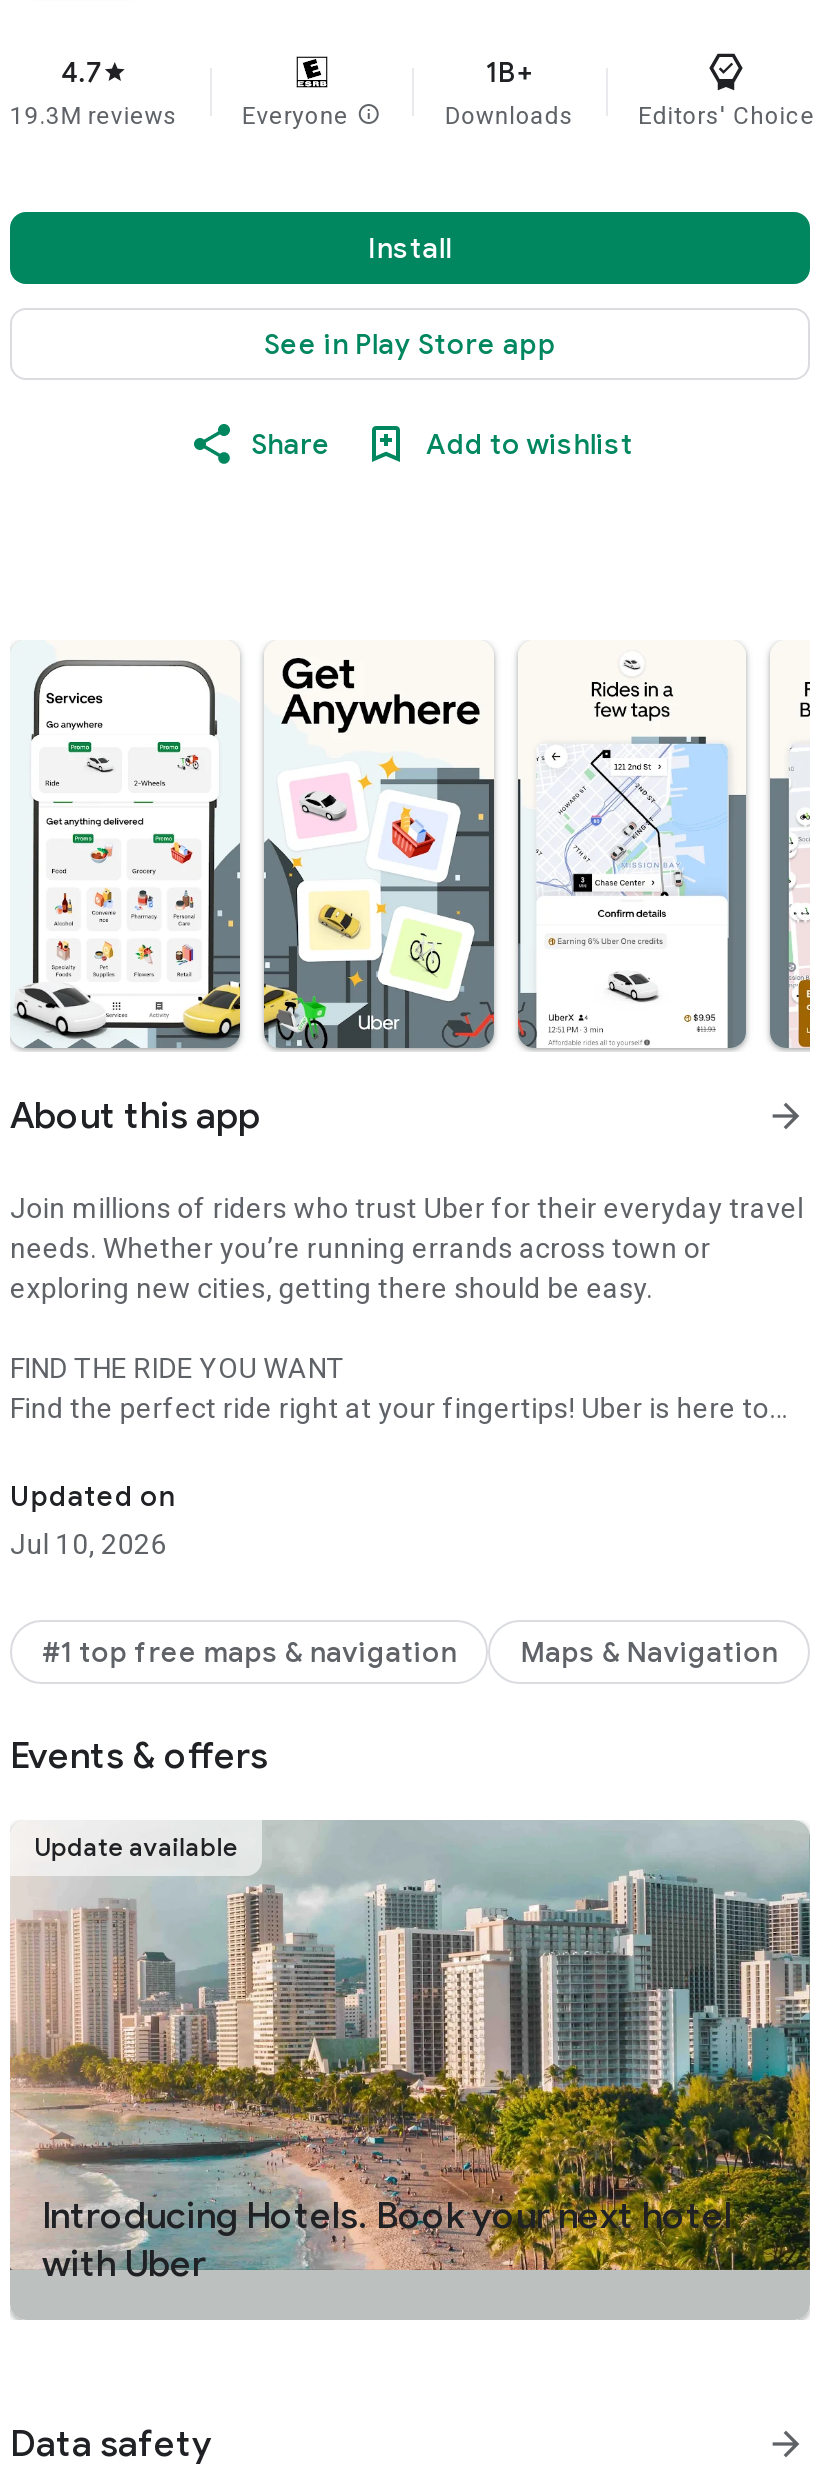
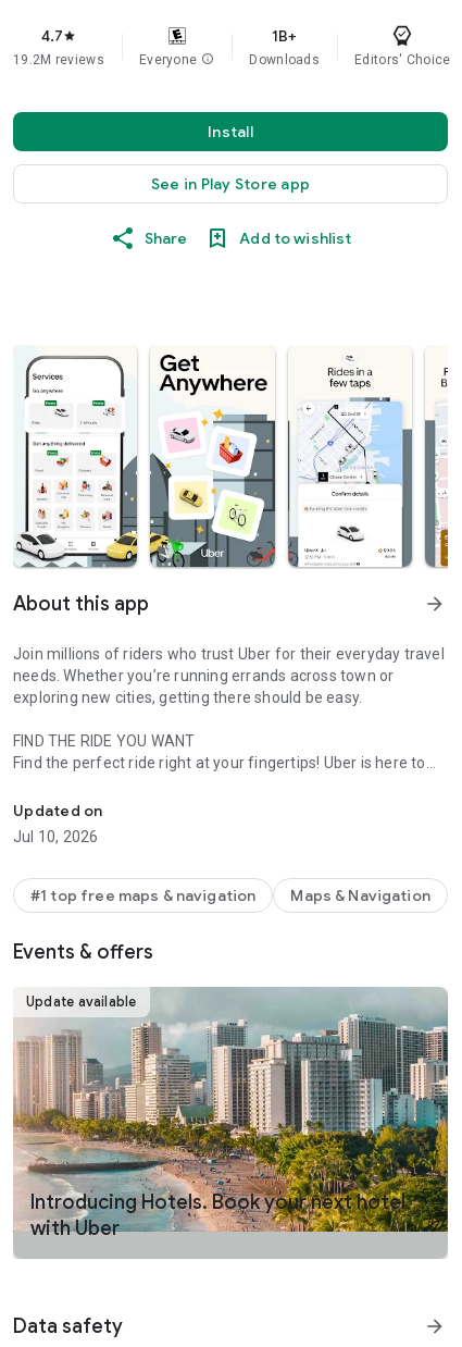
[10,102,178,130] 19.3M reviews -> [13,52,104,67] 19.2M reviews

